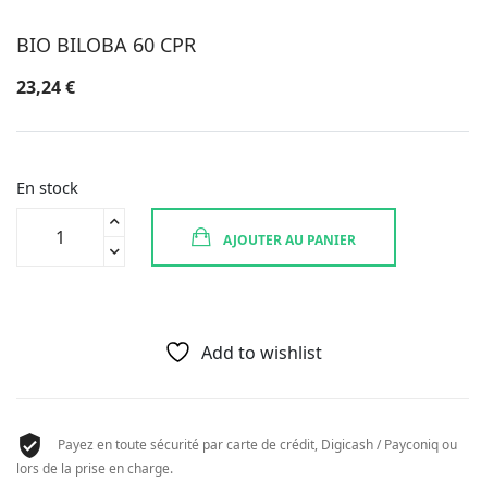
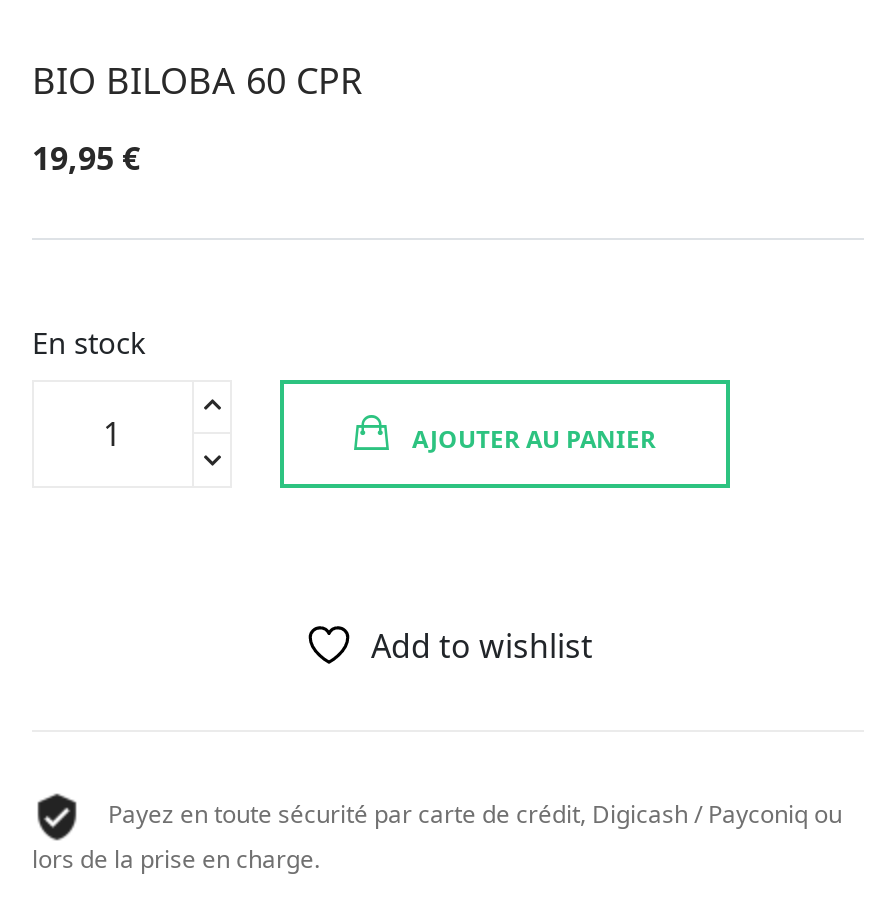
[16,75,75,99] 23,24 € -> [32,136,140,180] 19,95 €

